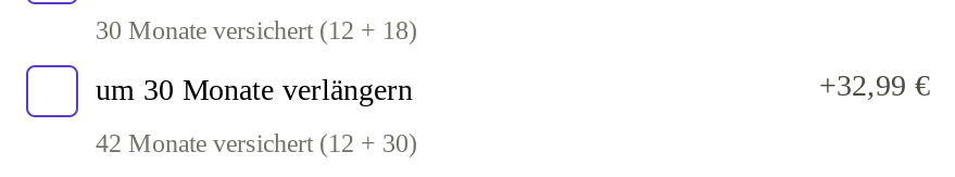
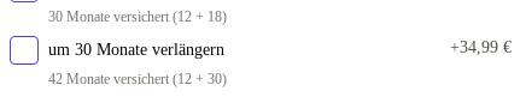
[819,69,930,102] +32,99 € -> [450,38,512,56] +34,99 €

